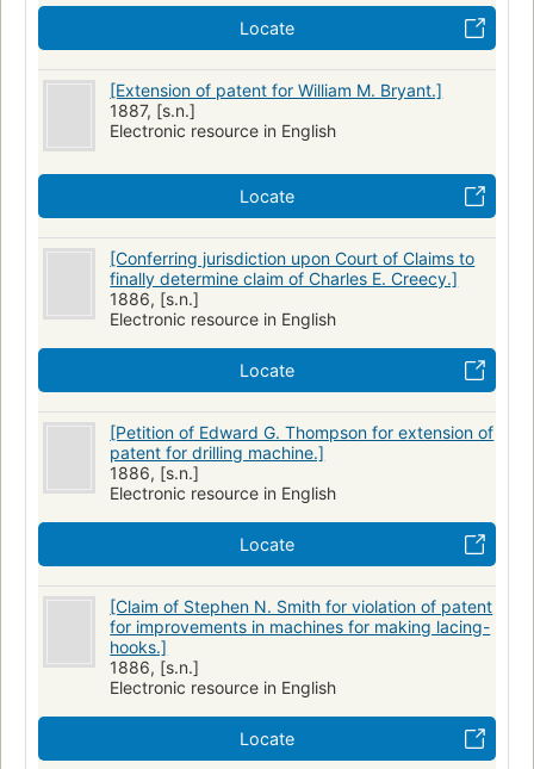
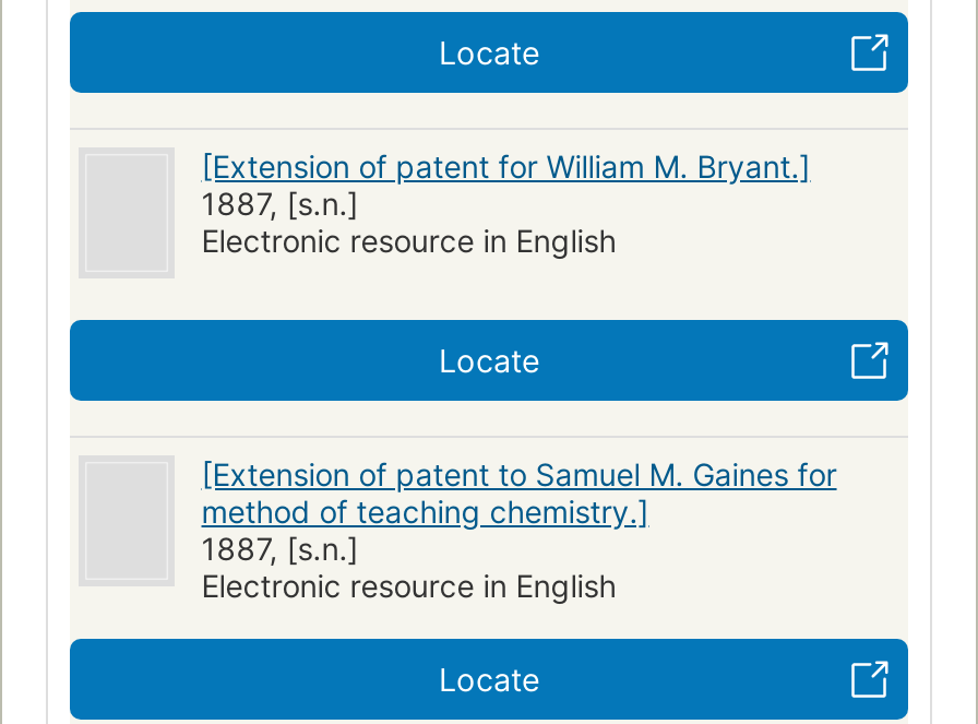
[110,248,494,677] [Conferring jurisdiction upon Court of Claims to | finally determine claim of Charles E. Creecy.] | 1886, [s.n.] | Electronic resource in English | Locate | [Petition of Edward G. Thompson for extension of | patent for drilling machine.] | 1886, [s.n.] | Electronic resource in English | Locate | [Claim of Stephen N. Smith for violation of patent | for improvements in machines for making lacing- | hooks.] | 1886, [s.n.] -> [201,454,837,566] [Extension of patent to Samuel M. Gaines for | method of teaching chemistry.] | 1887, [s.n.]

